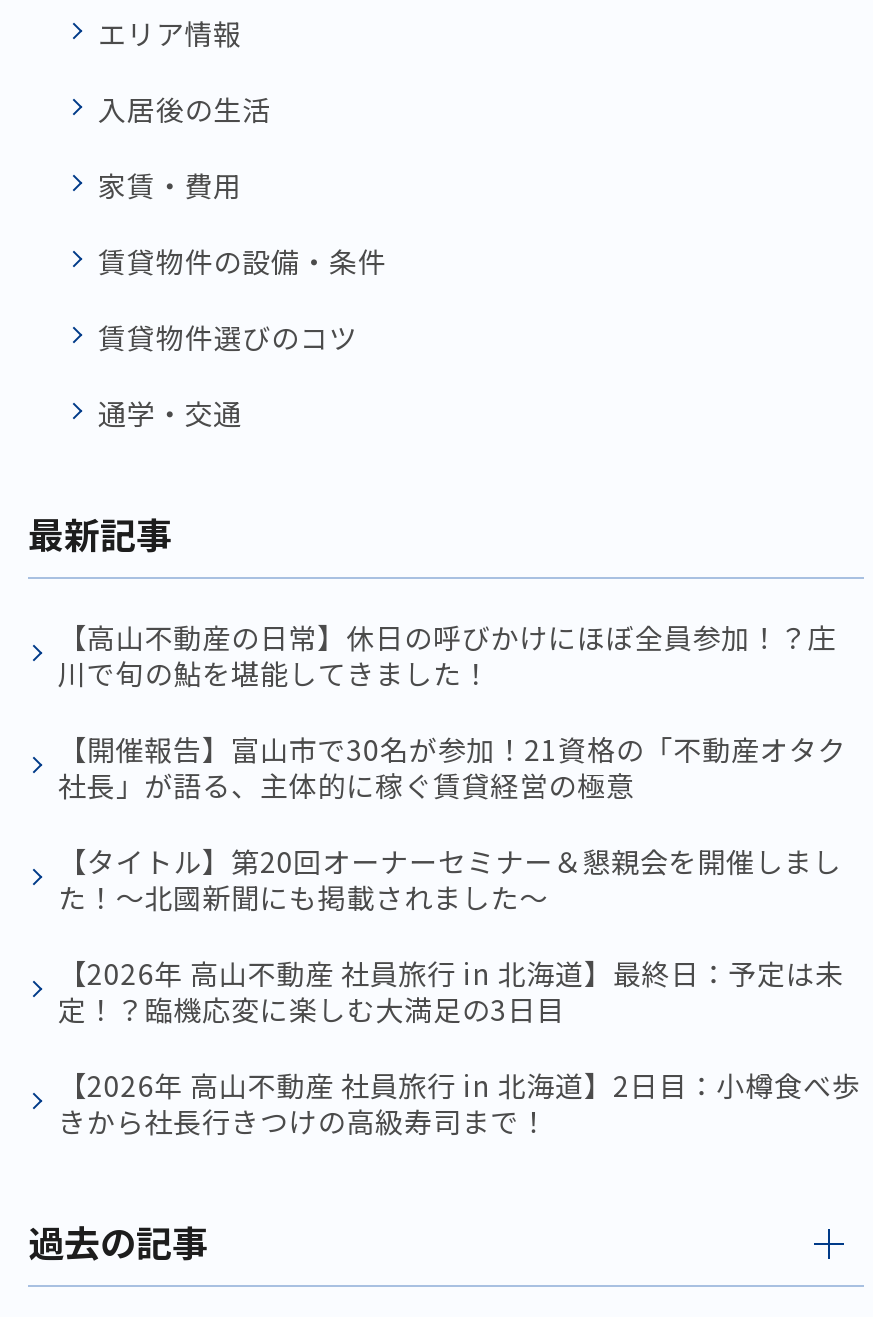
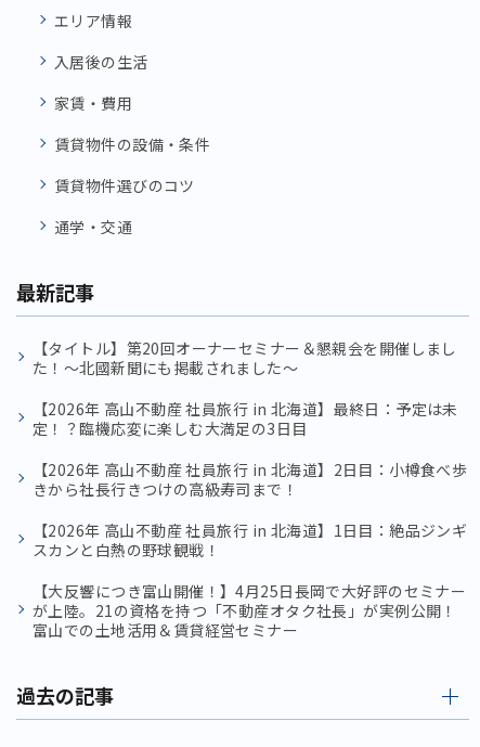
[58,617,846,805] 【高山不動産の日常】休日の呼びかけにほぼ全員参加！？庄 | 川で旬の鮎を堪能してきました！ | 【開催報告】富山市で30名が参加！21資格の「不動産オタク | 社長」が語る、主体的に稼ぐ賃貸経営の極意 -> none
moved [58,841,861,1141] -> [33,337,467,500]: 【タイトル】第20回オーナーセミナー＆懇親会を開催しまし | た！〜北國新聞にも掲載されました〜 | 【2026年 高山不動産 社員旅行 in 北海道】最終日：予定は未 | 定！？臨機応変に楽しむ大満足の3日目 | 【2026年 高山不動産 社員旅行 in 北海道】2日目：小樽食べ歩 | きから社長行きつけの高級寿司まで！
none -> [33,520,467,641] 【2026年 高山不動産 社員旅行 in 北海道】1日目：絶品ジンギ | スカンと白熱の野球観戦！ | 【大反響につき富山開催！】4月25日長岡で大好評のセミナー | が上陸。21の資格を持つ「不動産オタク社長」が実例公開！ | 富山での土地活用＆賃貸経営セミナー

